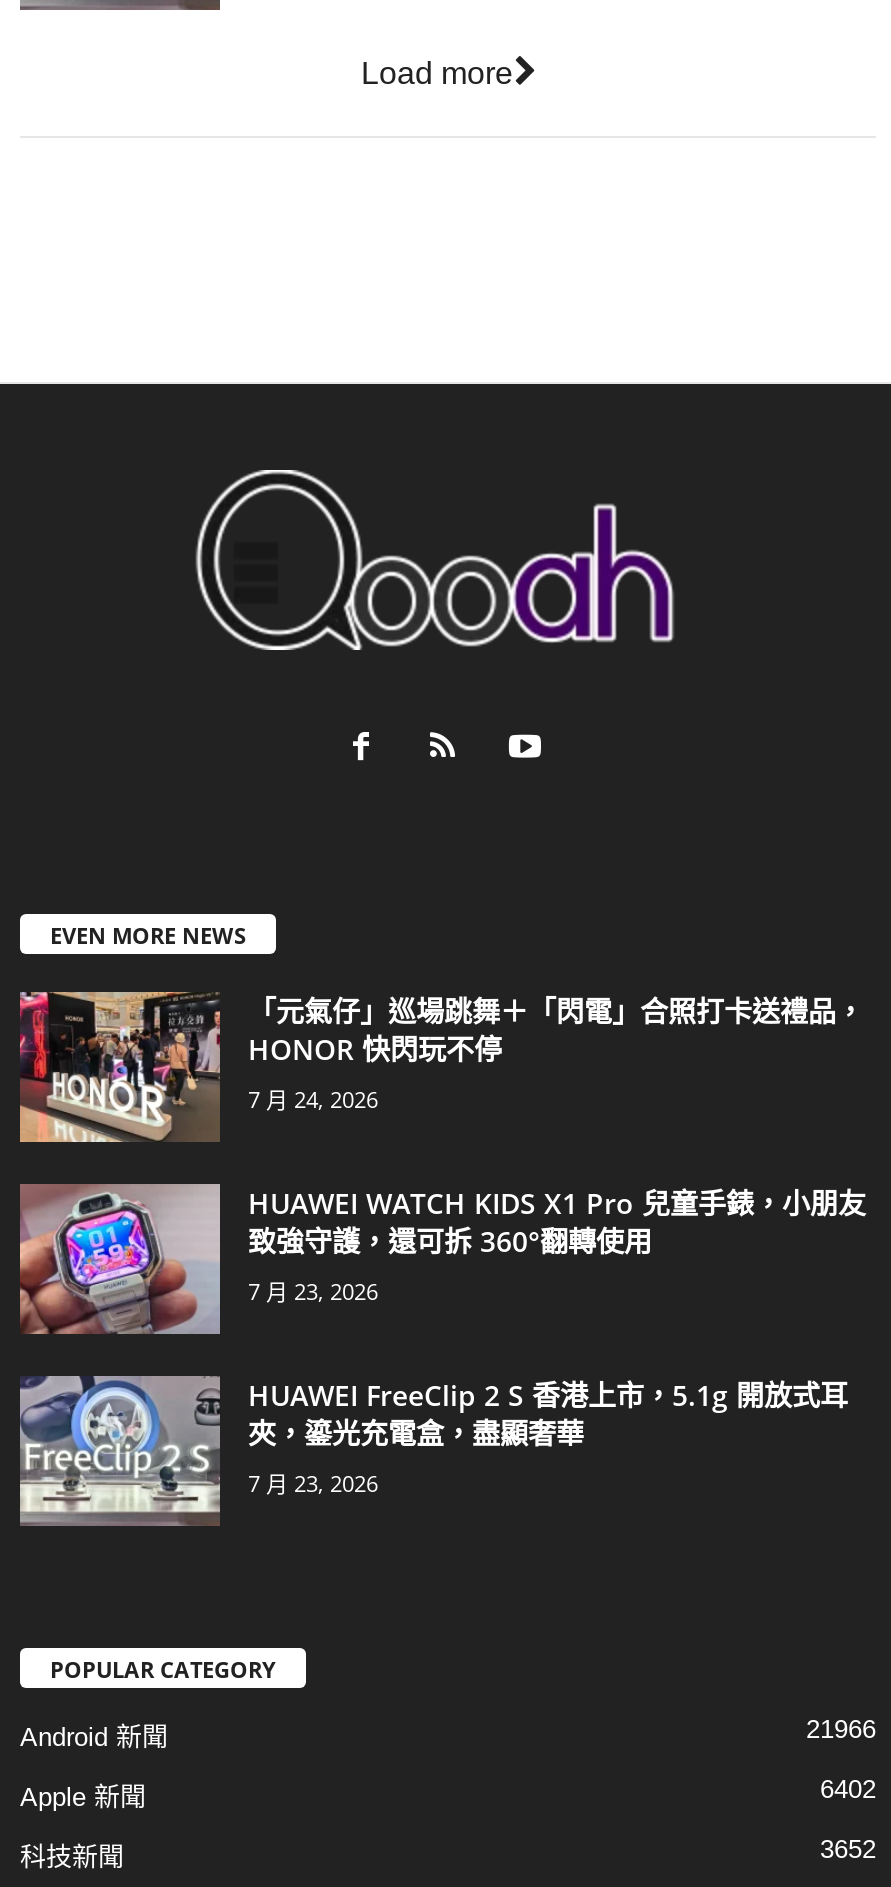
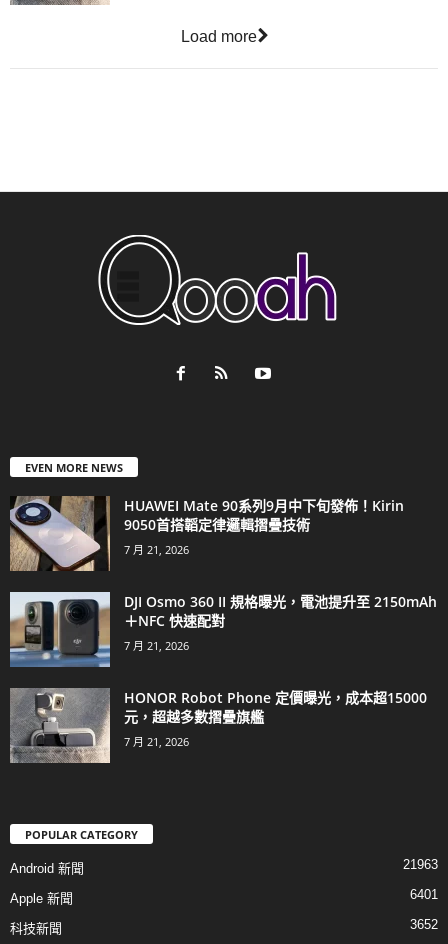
[18,990,864,1144] [image] | 「元氣仔」巡場跳舞＋「閃電」合照打卡送禮品， | HONOR 快閃玩不停 | 7 月 24, 2026 -> [9,496,404,571] [image] | HUAWEI Mate 90系列9月中下旬發佈！Kirin | 9050首搭韜定律邏輯摺疊技術 | 7 月 21, 2026
[20,1182,866,1336] [image] | HUAWEI WATCH KIDS X1 Pro 兒童手錶，小朋友 | 致強守護，還可拆 360°翻轉使用 | 7 月 23, 2026 -> [9,591,437,668] [image] | DJI Osmo 360 II 規格曝光，電池提升至 2150mAh | ＋NFC 快速配對 | 7 月 21, 2026
[20,1375,848,1526] [image] | HUAWEI FreeClip 2 S 香港上市，5.1g 開放式耳 | 夾，鎏光充電盒，盡顯奢華 | 7 月 23, 2026 -> [10,687,427,764] [image] | HONOR Robot Phone 定價曝光，成本超15000 | 元，超越多數摺疊旗艦 | 7 月 21, 2026
[806,1713,876,1743] 21966 -> [403,857,438,872] 21963
[820,1773,876,1803] 6402 -> [410,887,438,902] 6401

